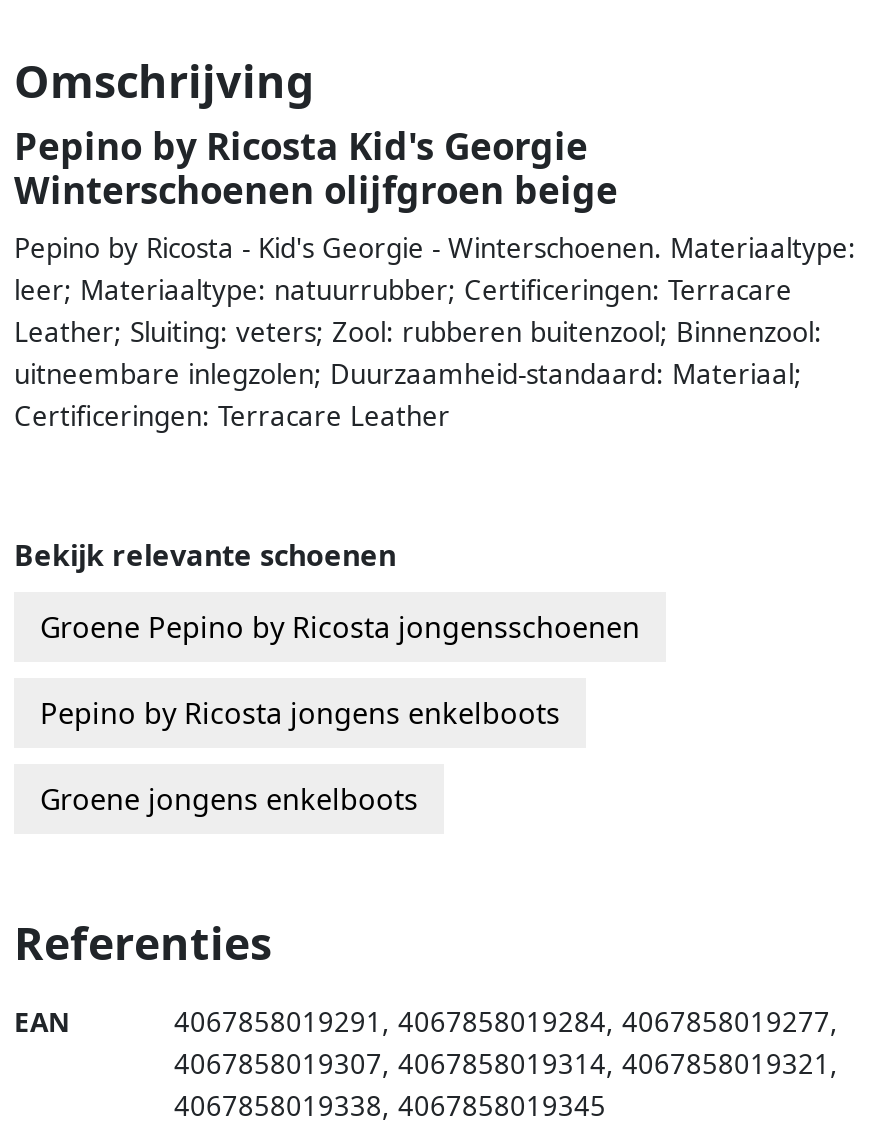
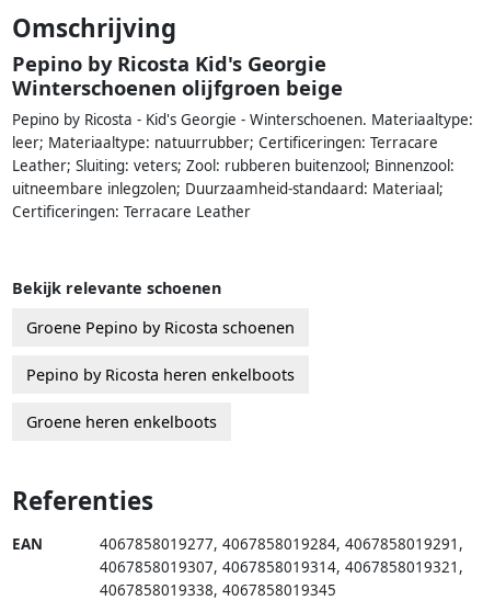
[40,609,640,647] Groene Pepino by Ricosta jongensschoenen -> [26,317,295,338] Groene Pepino by Ricosta schoenen
[40,695,560,733] Pepino by Ricosta jongens enkelboots -> [26,364,295,385] Pepino by Ricosta heren enkelboots
[40,781,418,819] Groene jongens enkelboots -> [26,412,217,432] Groene heren enkelboots
[174,1005,838,1041] 4067858019291, 4067858019284, 4067858019277, -> [100,534,463,554] 4067858019277, 4067858019284, 4067858019291,

